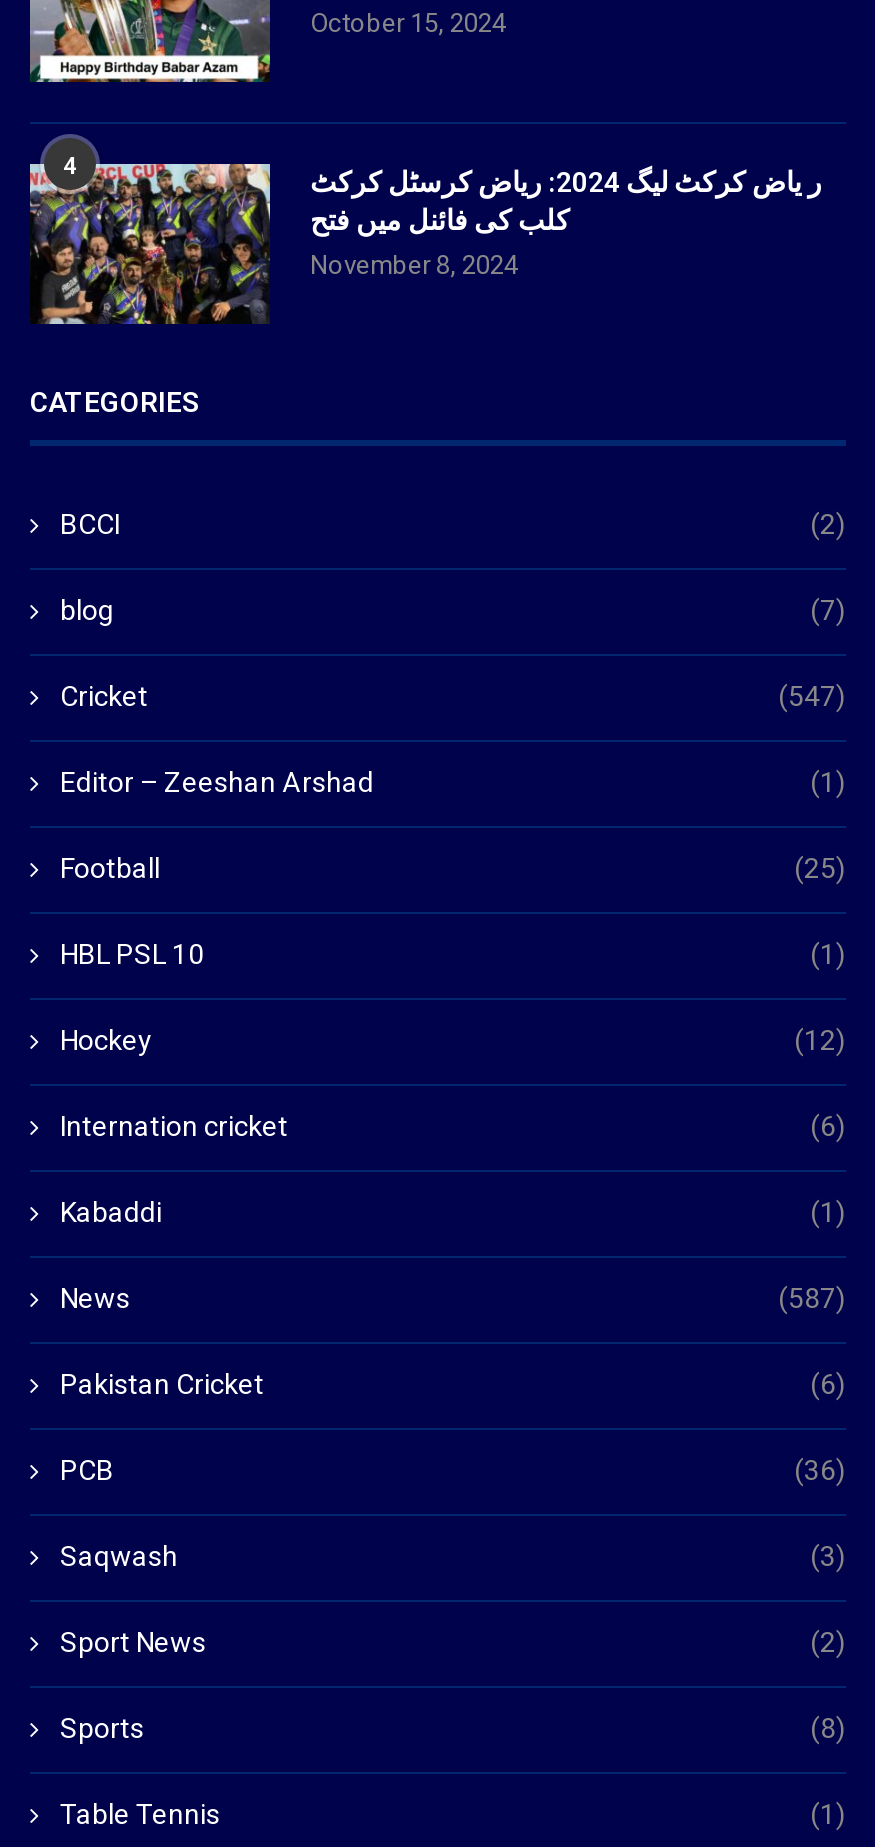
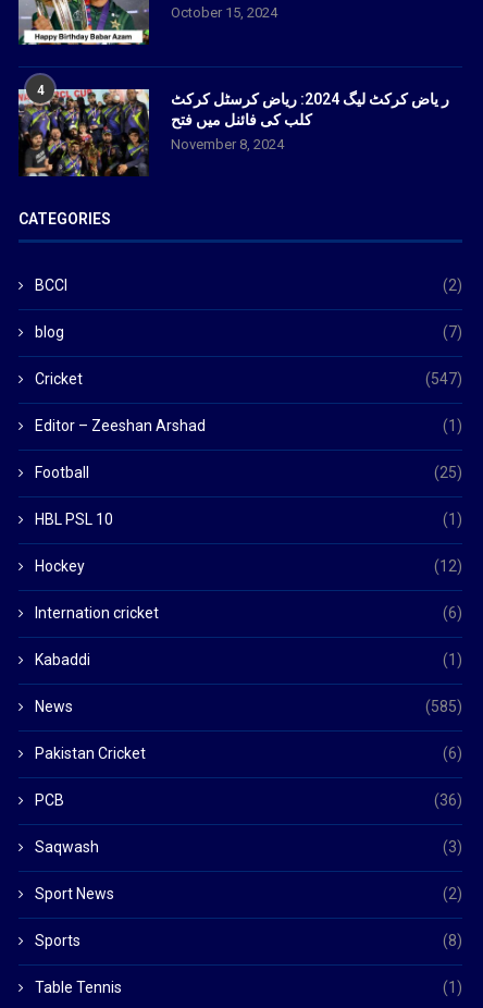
[778,1281,846,1313] (587) -> [425,697,462,715] (585)

